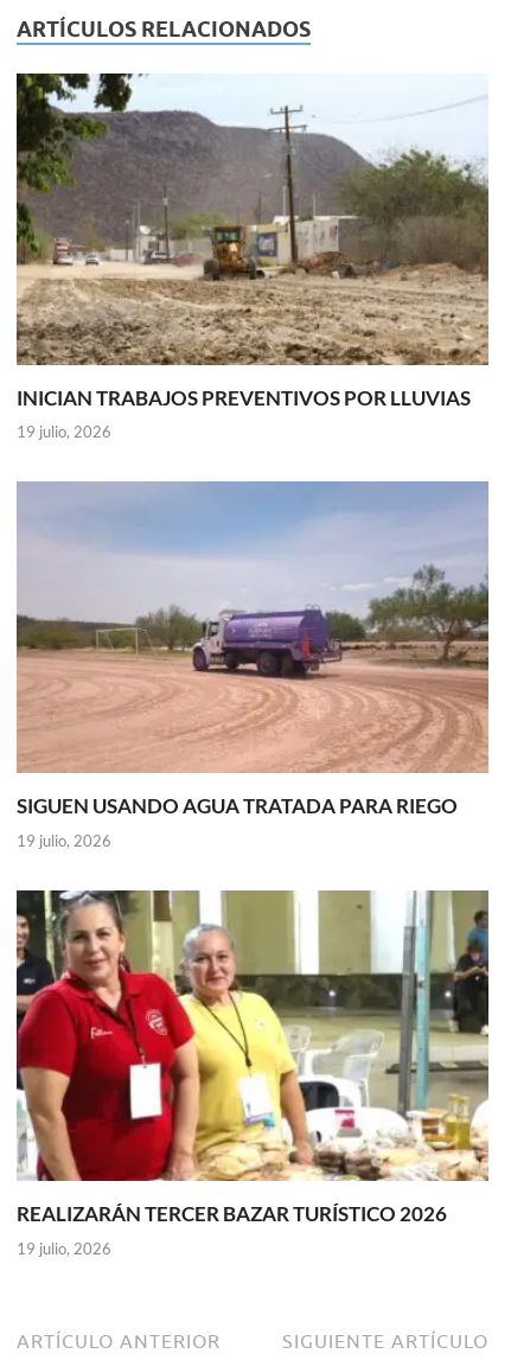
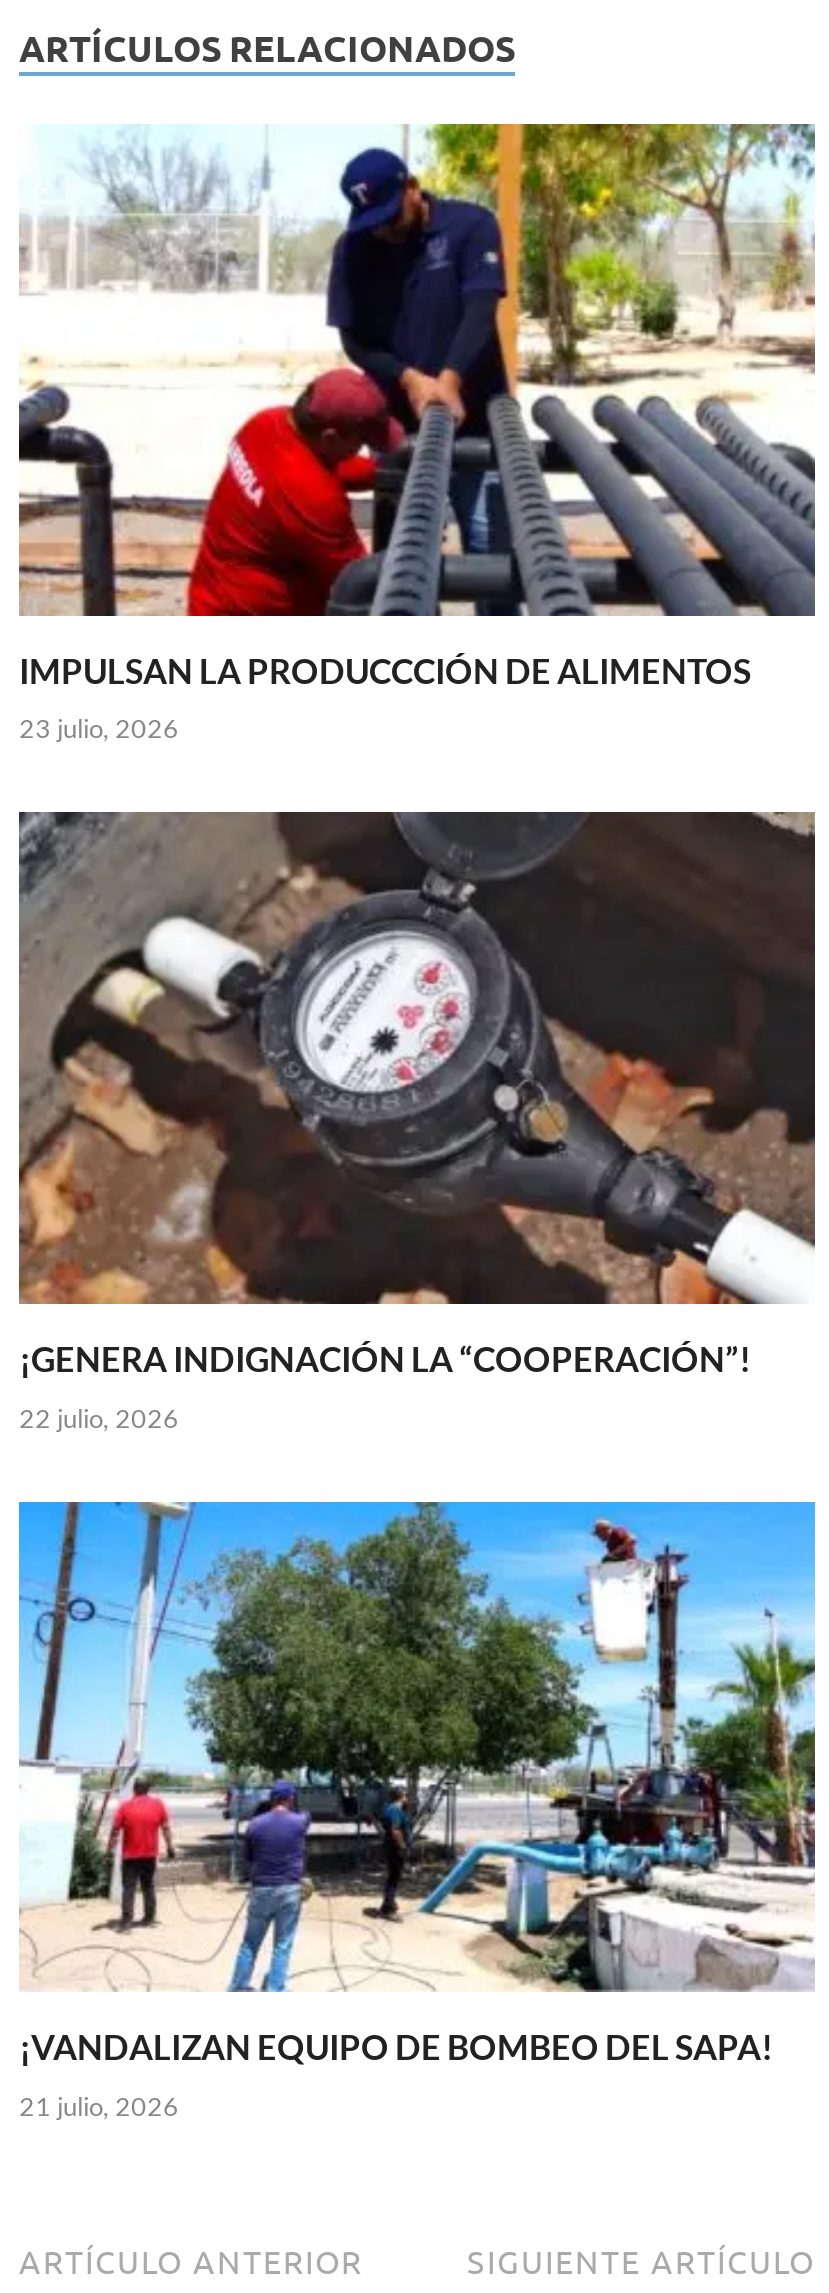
[15,72,490,410] [image] | INICIAN TRABAJOS PREVENTIVOS POR LLUVIAS -> [17,122,817,691] [image] | IMPULSAN LA PRODUCCCIÓN DE ALIMENTOS
[17,422,111,441] 19 julio, 2026 -> [19,712,179,744] 23 julio, 2026
[17,481,490,818] [image] | SIGUEN USANDO AGUA TRATADA PARA RIEGO -> [19,810,817,1380] [image] | ¡GENERA INDIGNACIÓN LA “COOPERACIÓN”!
[17,831,111,850] 19 julio, 2026 -> [19,1401,179,1433] 22 julio, 2026
[15,889,490,1226] [image] | REALIZARÁN TERCER BAZAR TURÍSTICO 2026 -> [17,1500,817,2069] [image] | ¡VANDALIZAN EQUIPO DE BOMBEO DEL SAPA!
[17,1239,111,1258] 19 julio, 2026 -> [19,2090,179,2122] 21 julio, 2026

